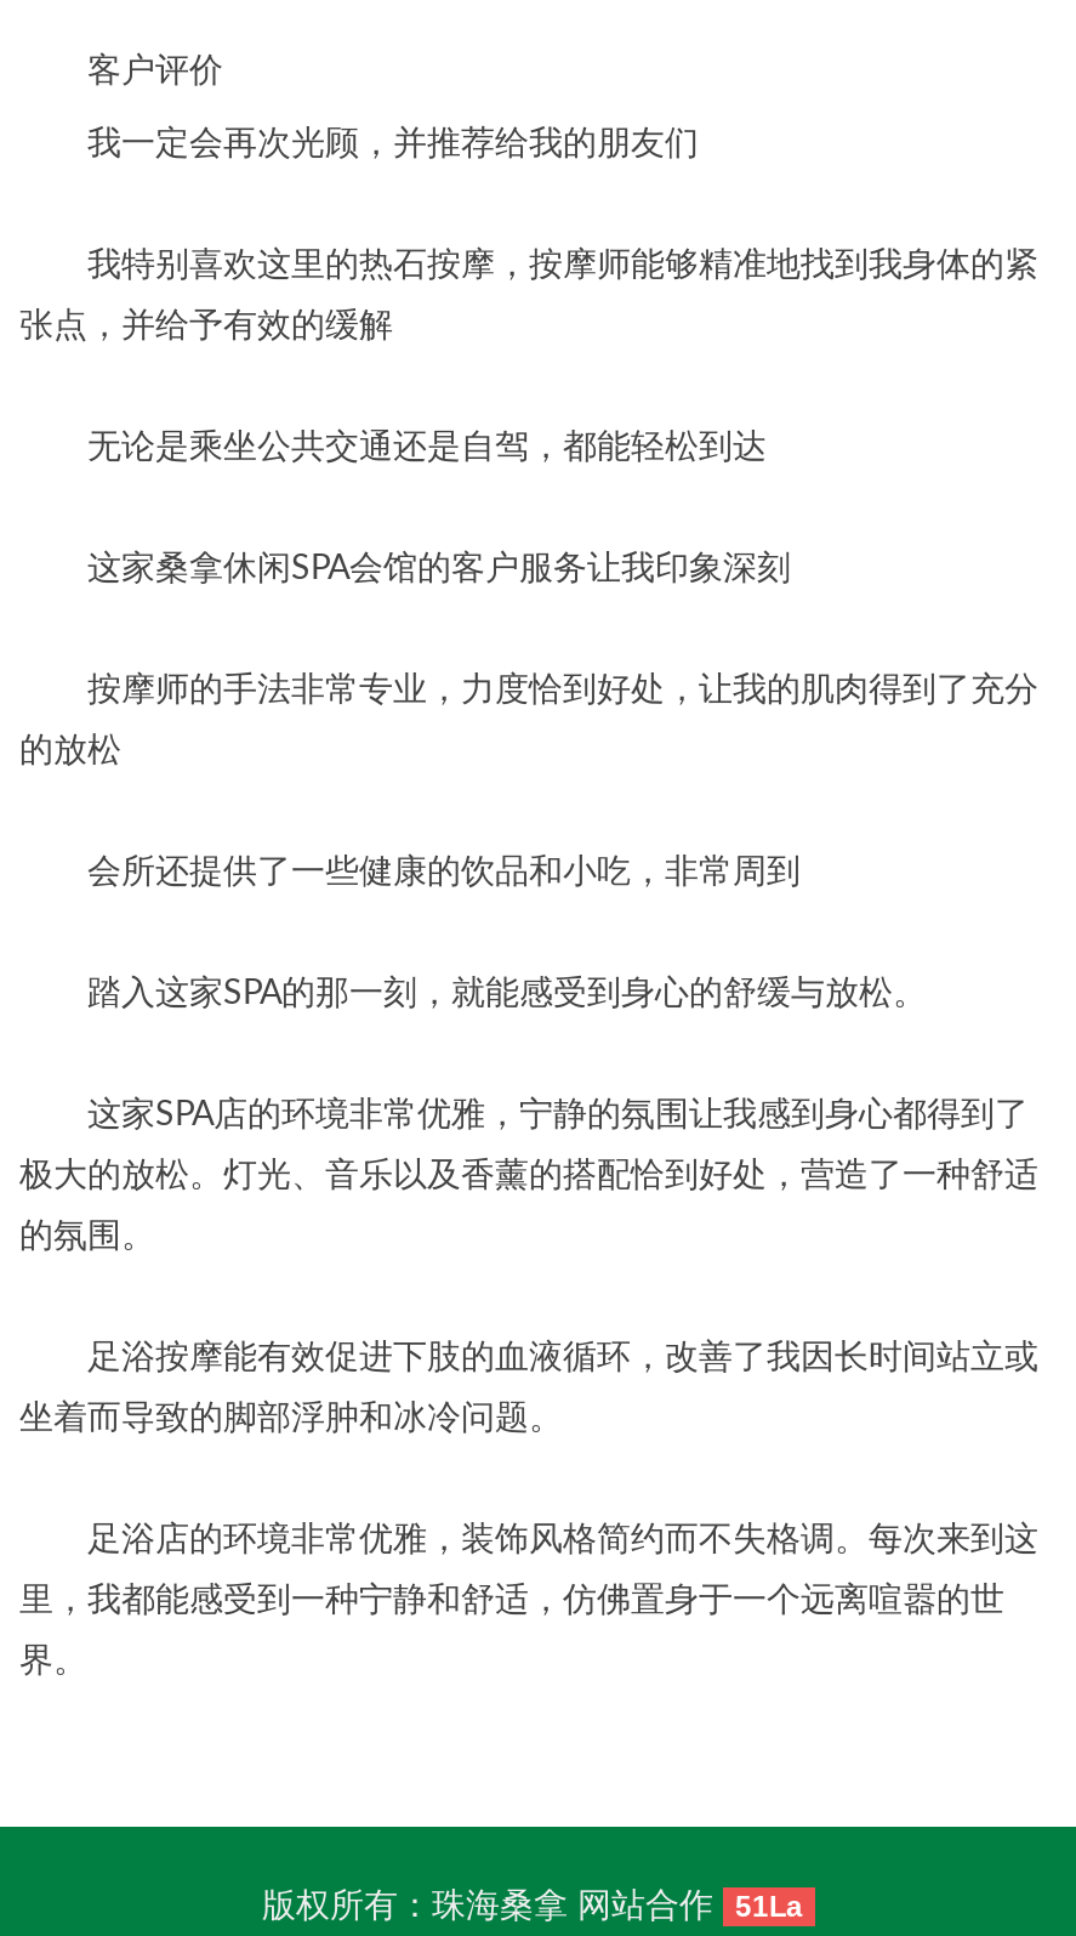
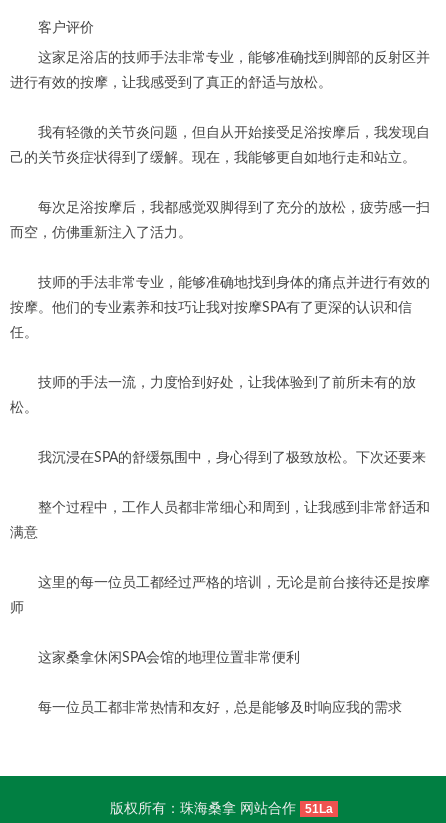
[19,127,699,161] 我一定会再次光顾，并推荐给我的朋友们 -> [10,51,430,90] 这家足浴店的技师手法非常专业，能够准确找到脚部的反射区并 | 进行有效的按摩，让我感受到了真正的舒适与放松。
[19,249,1038,344] 我特别喜欢这里的热石按摩，按摩师能够精准地找到我身体的紧 | 张点，并给予有效的缓解 -> [10,126,430,165] 我有轻微的关节炎问题，但自从开始接受足浴按摩后，我发现自 | 己的关节炎症状得到了缓解。现在，我能够更自如地行走和站立。
[19,431,767,465] 无论是乘坐公共交通还是自驾，都能轻松到达 -> [10,201,430,240] 每次足浴按摩后，我都感觉双脚得到了充分的放松，疲劳感一扫 | 而空，仿佛重新注入了活力。
[19,552,791,586] 这家桑拿休闲SPA会馆的客户服务让我印象深刻 -> [10,276,430,340] 技师的手法非常专业，能够准确地找到身体的痛点并进行有效的 | 按摩。他们的专业素养和技巧让我对按摩SPA有了更深的认识和信 | 任。
[19,674,1038,768] 按摩师的手法非常专业，力度恰到好处，让我的肌肉得到了充分 | 的放松 -> [10,376,416,415] 技师的手法一流，力度恰到好处，让我体验到了前所未有的放 | 松。
[19,856,801,890] 会所还提供了一些健康的饮品和小吃，非常周到 -> [10,451,426,465] 我沉浸在SPA的舒缓氛围中，身心得到了极致放松。下次还要来
[19,977,927,1011] 踏入这家SPA的那一刻，就能感受到身心的舒缓与放松。 -> [10,501,430,540] 整个过程中，工作人员都非常细心和周到，让我感到非常舒适和 | 满意
[19,1098,1038,1254] 这家SPA店的环境非常优雅，宁静的氛围让我感到身心都得到了 | 极大的放松。灯光、音乐以及香薰的搭配恰到好处，营造了一种舒适 | 的氛围。 -> [10,576,430,615] 这里的每一位员工都经过严格的培训，无论是前台接待还是按摩 | 师
[19,1341,1038,1436] 足浴按摩能有效促进下肢的血液循环，改善了我因长时间站立或 | 坐着而导致的脚部浮肿和冰冷问题。 -> [10,651,300,665] 这家桑拿休闲SPA会馆的地理位置非常便利
[19,1523,1038,1679] 足浴店的环境非常优雅，装饰风格简约而不失格调。每次来到这 | 里，我都能感受到一种宁静和舒适，仿佛置身于一个远离喧嚣的世 | 界。 -> [10,701,402,715] 每一位员工都非常热情和友好，总是能够及时响应我的需求

